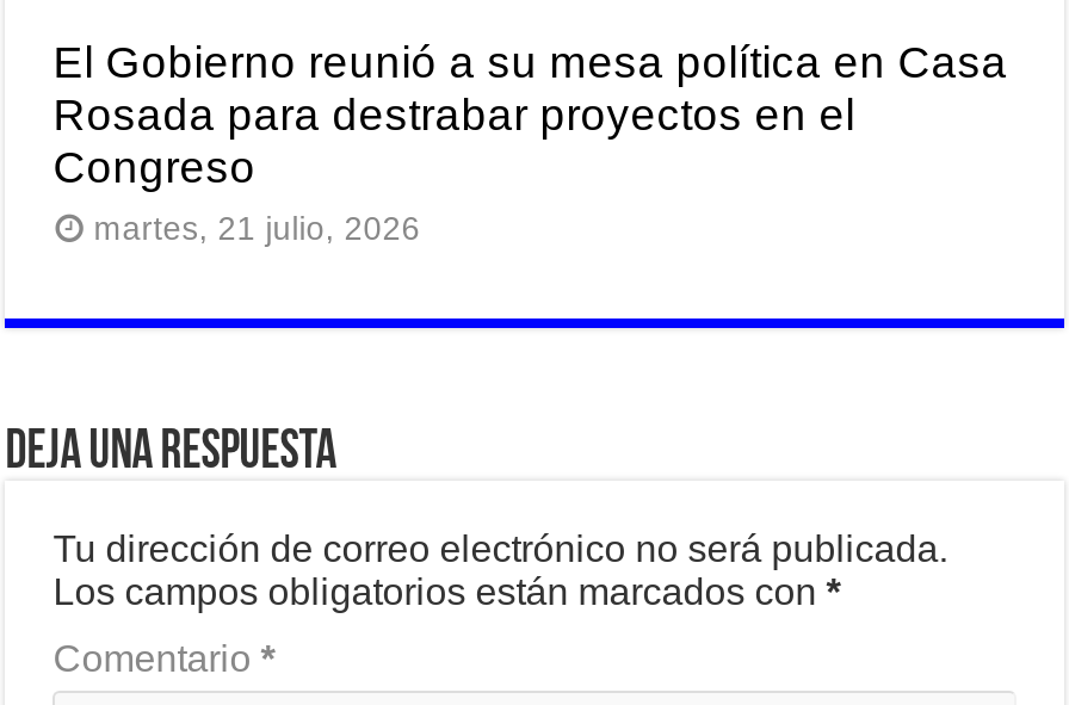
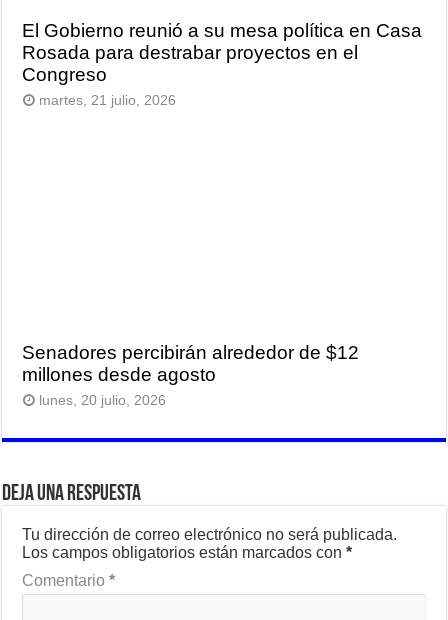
none -> [22,342,359,408] Senadores percibirán alrededor de $12 | millones desde agosto | lunes, 20 julio, 2026

